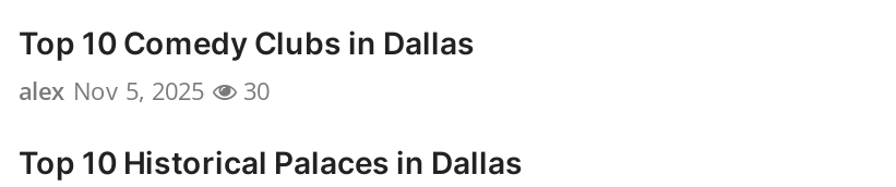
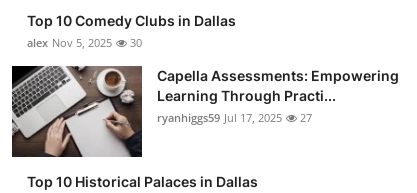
none -> [11,65,399,158] [image] | Capella Assessments: Empowering | Learning Through Practi... | ryanhiggs59 Jul 17, 2025 | 27

